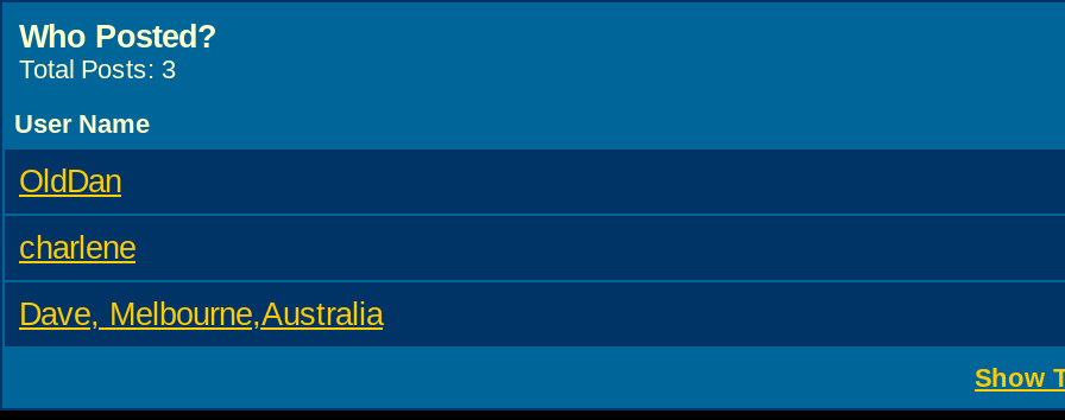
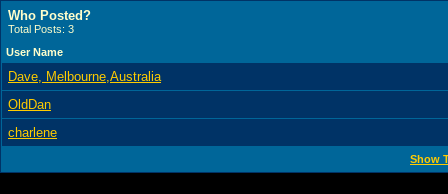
moved [19,164,136,266] -> [8,97,57,140]: OldDan | charlene
moved [19,297,383,332] -> [8,69,161,84]: Dave, Melbourne,Australia

